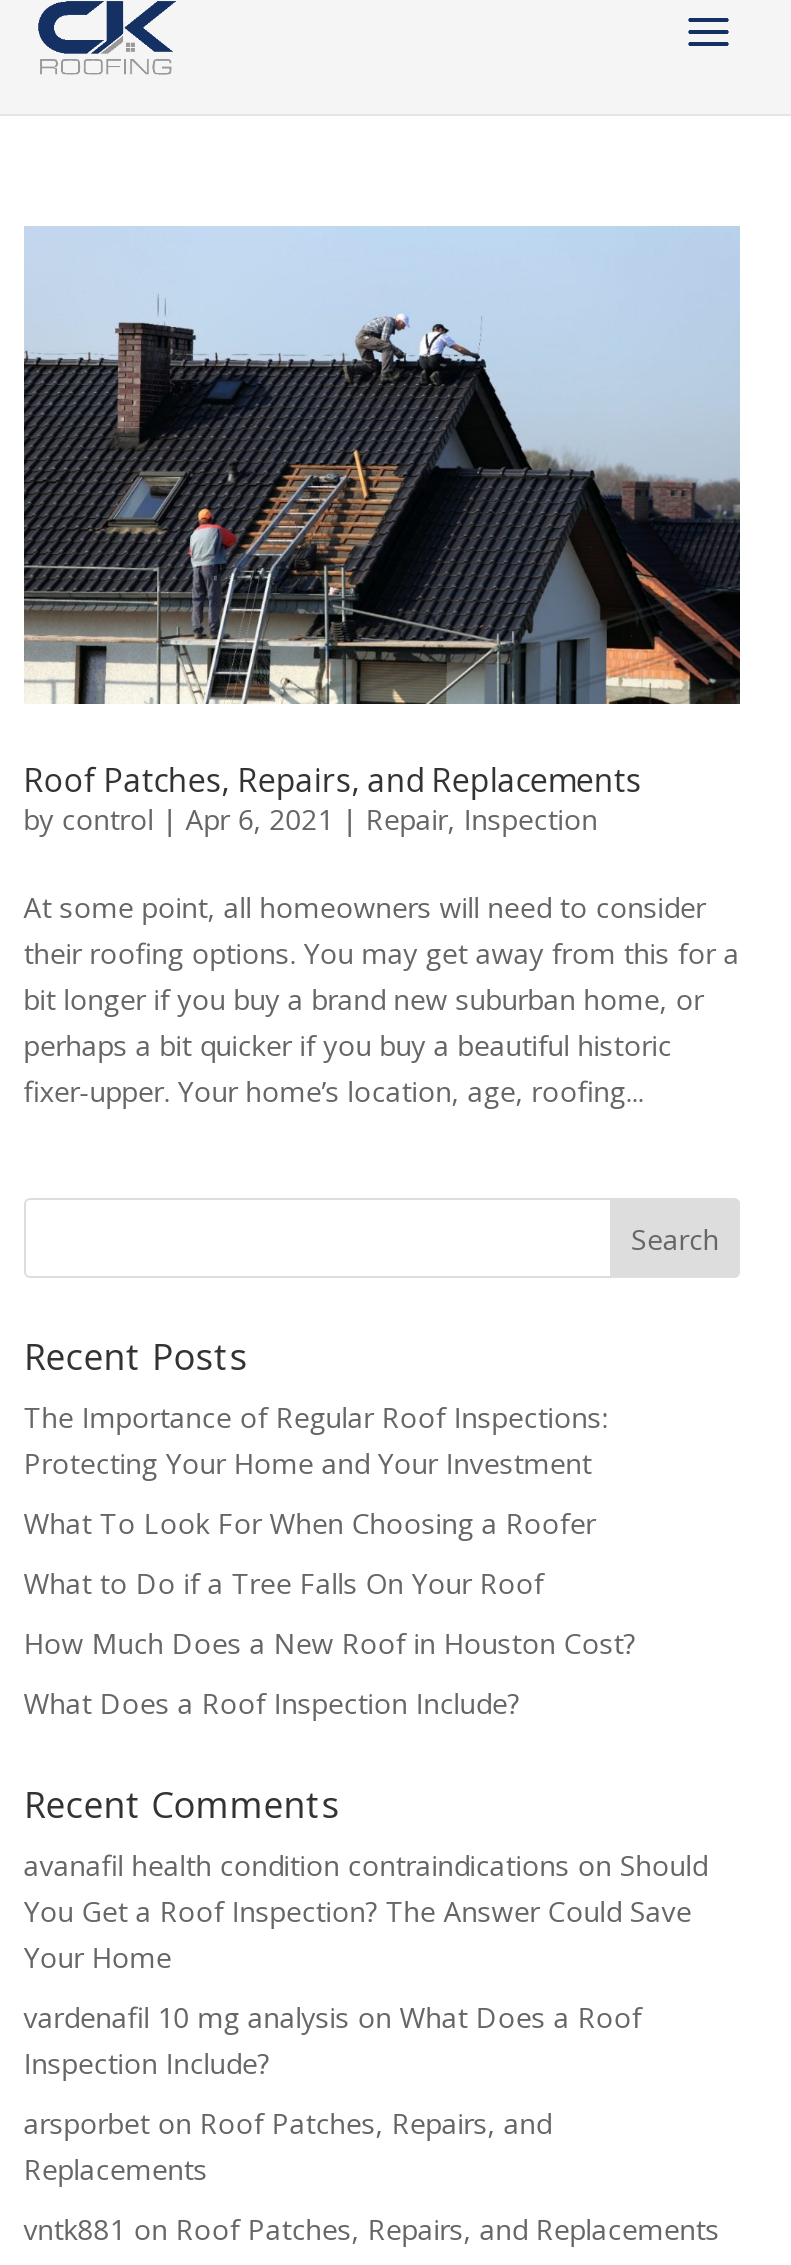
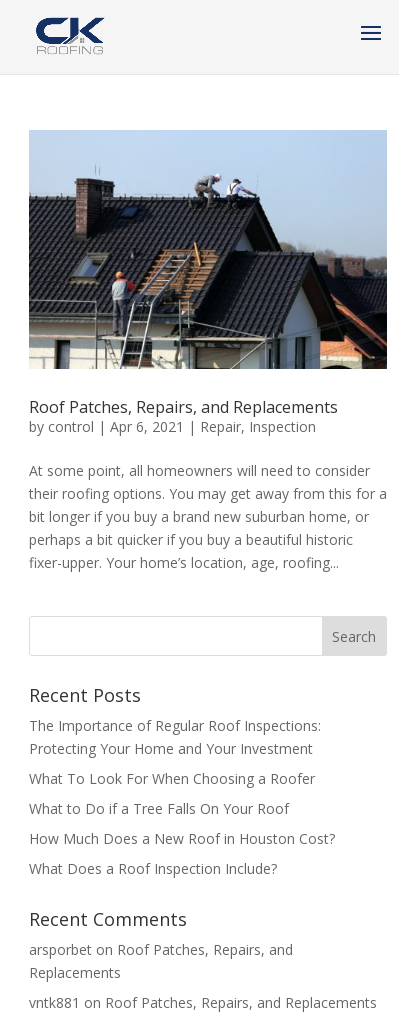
[24,1846,708,2082] avanafil health condition contraindications on Should | You Get a Roof Inspection? The Answer Could Save | Your Home | vardenafil 10 mg analysis on What Does a Roof | Inspection Include? -> none

